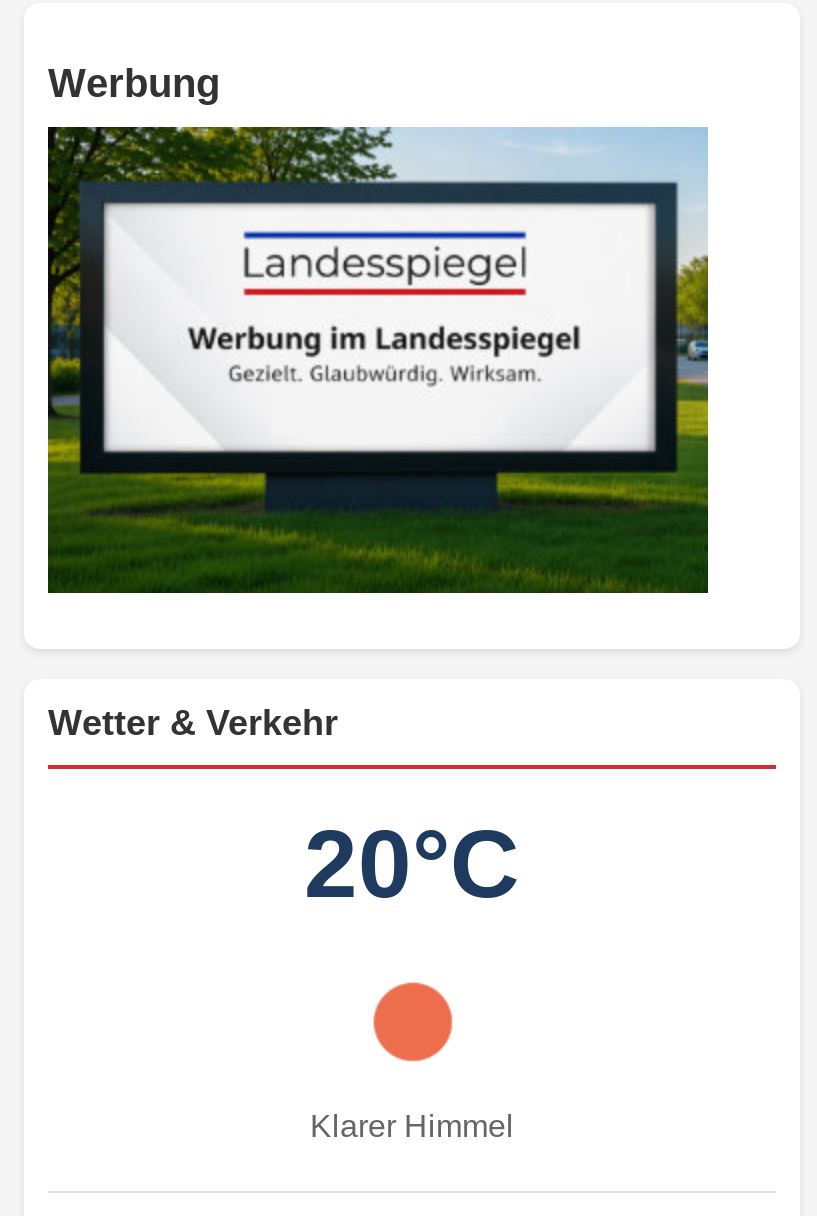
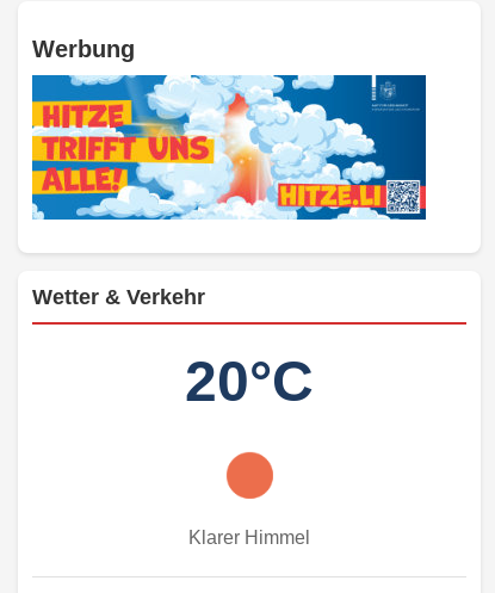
[46,124,710,596] [image] -> [31,74,427,221] [image]

